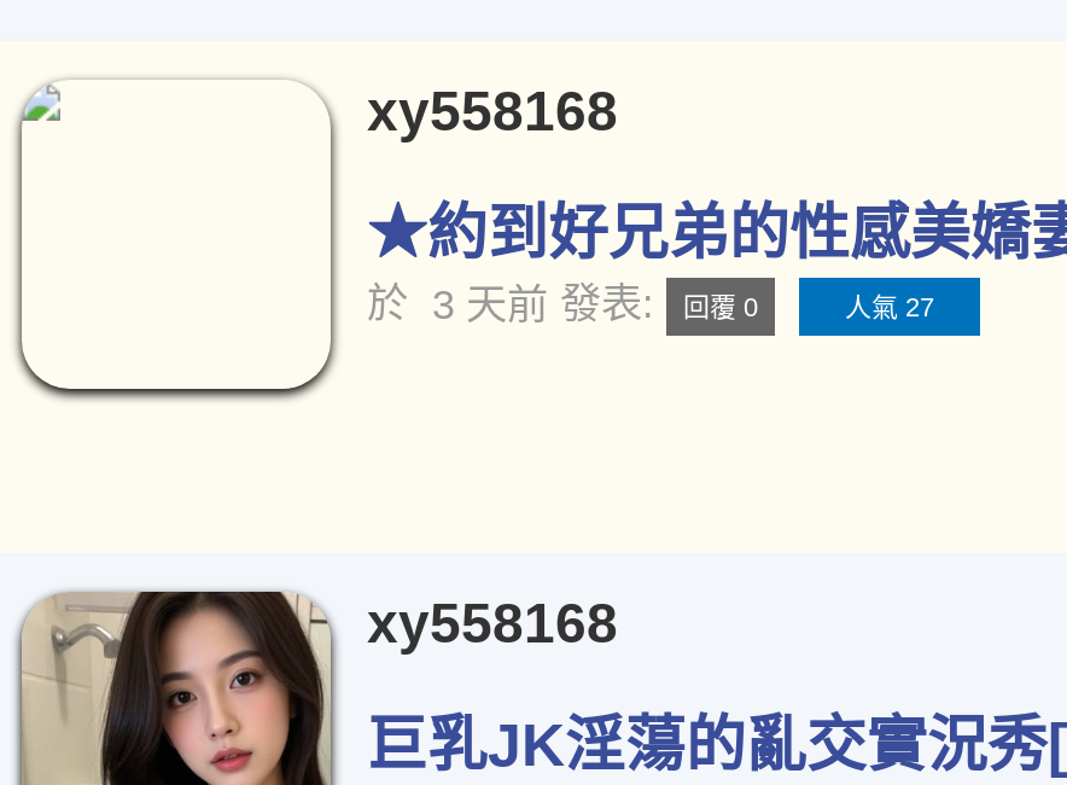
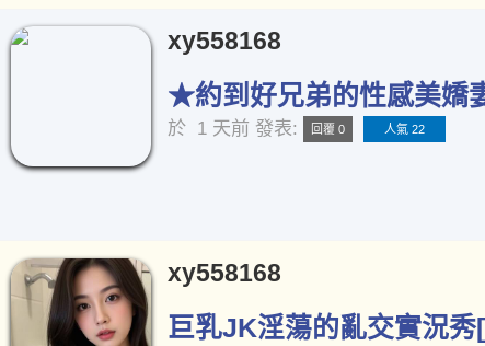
[367,279,758,327] 於3 天前發表: 回覆 0 -> [168,117,345,139] 於1 天前發表: 回覆 0
[845,292,934,321] 人氣 27 -> [384,123,425,136] 人氣 22

